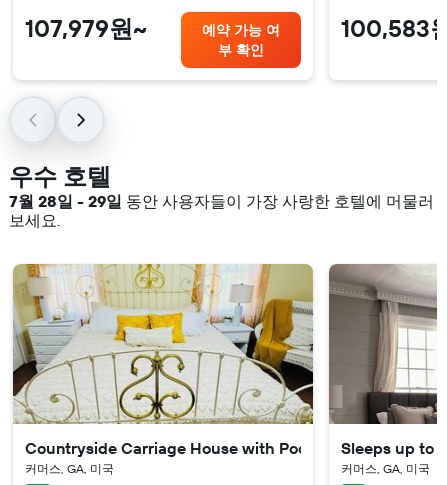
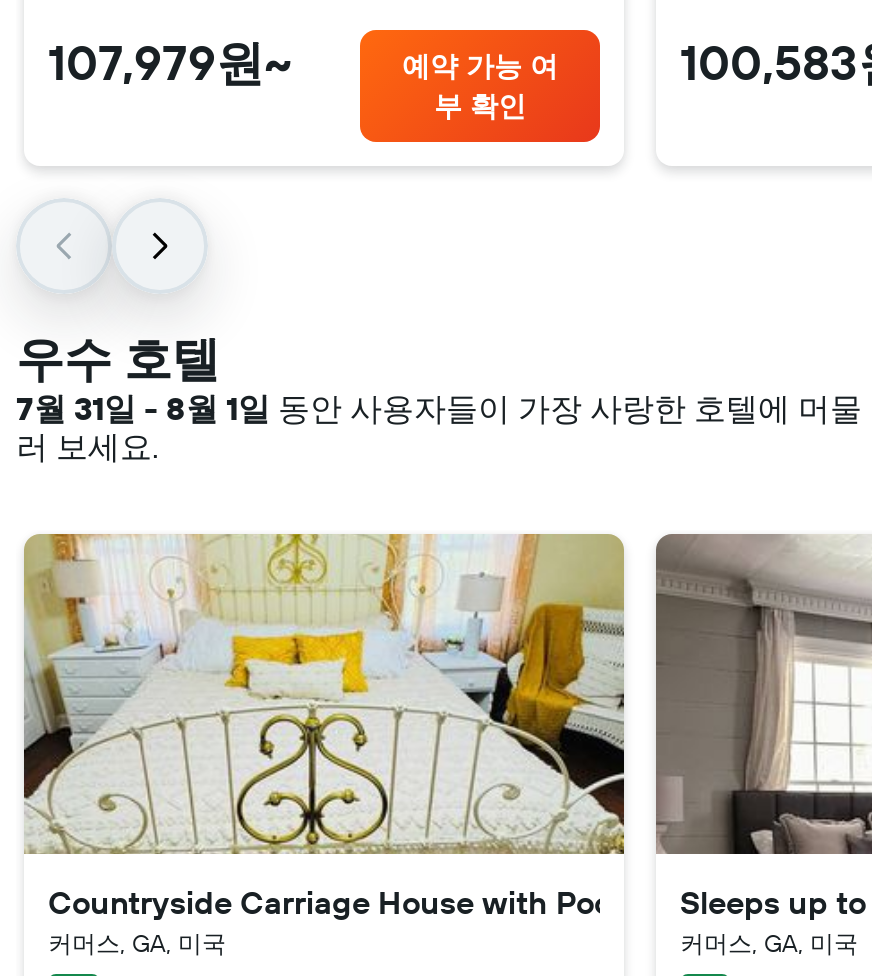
[9,191,434,230] 7월 28일 - 29일 동안 사용자들이 가장 사랑한 호텔에 머물러 | 보세요. -> [16,388,862,466] 7월 31일 - 8월 1일 동안 사용자들이 가장 사랑한 호텔에 머물 | 러 보세요.

